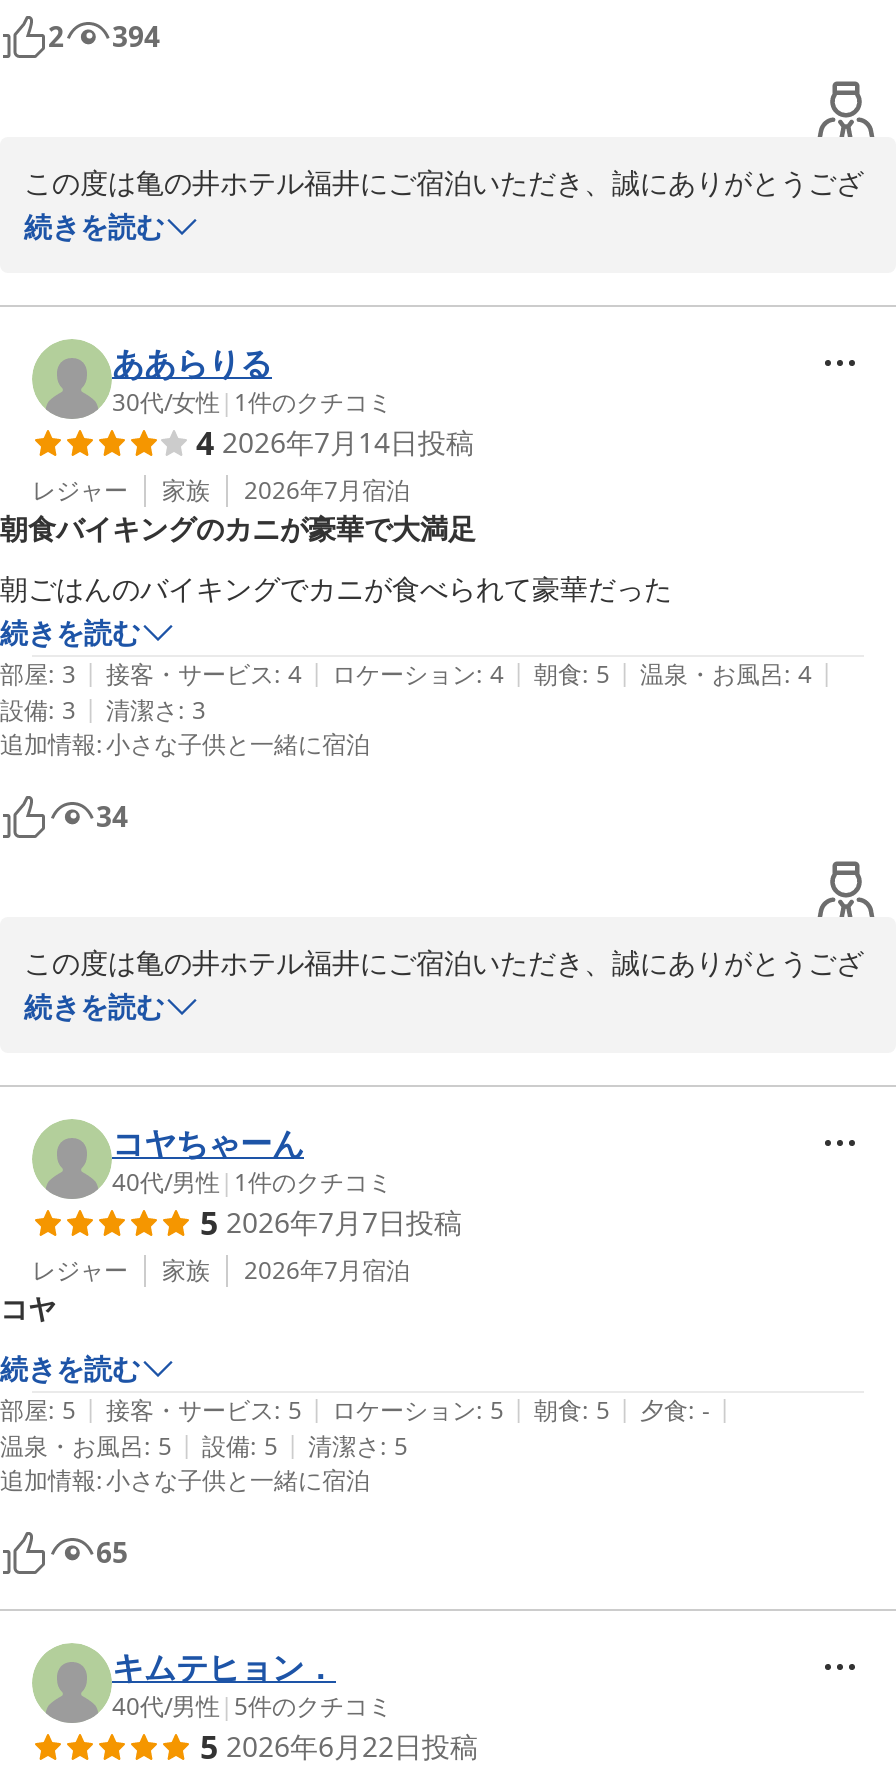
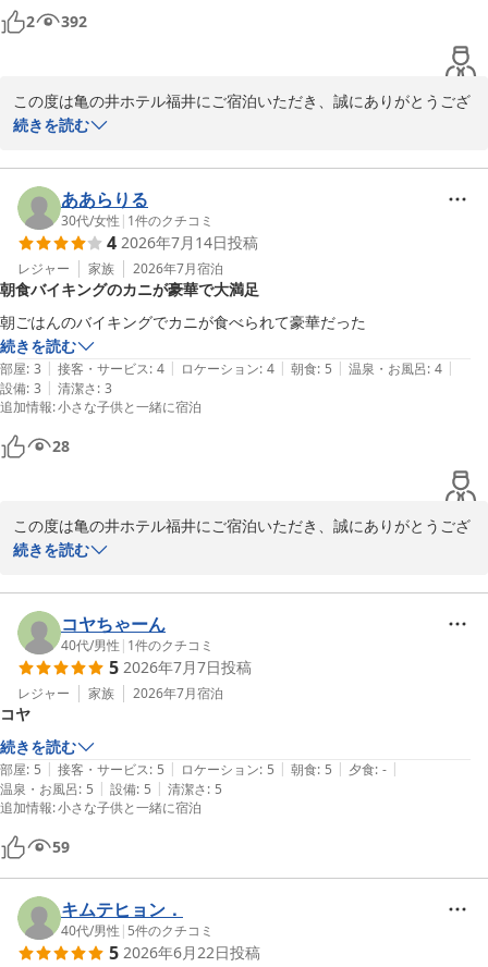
[48,17,160,55] 2 394 -> [26,11,87,32] 2 392
[96,797,128,835] 34 -> [52,436,70,456] 28
[96,1533,128,1571] 65 -> [52,836,70,857] 59

